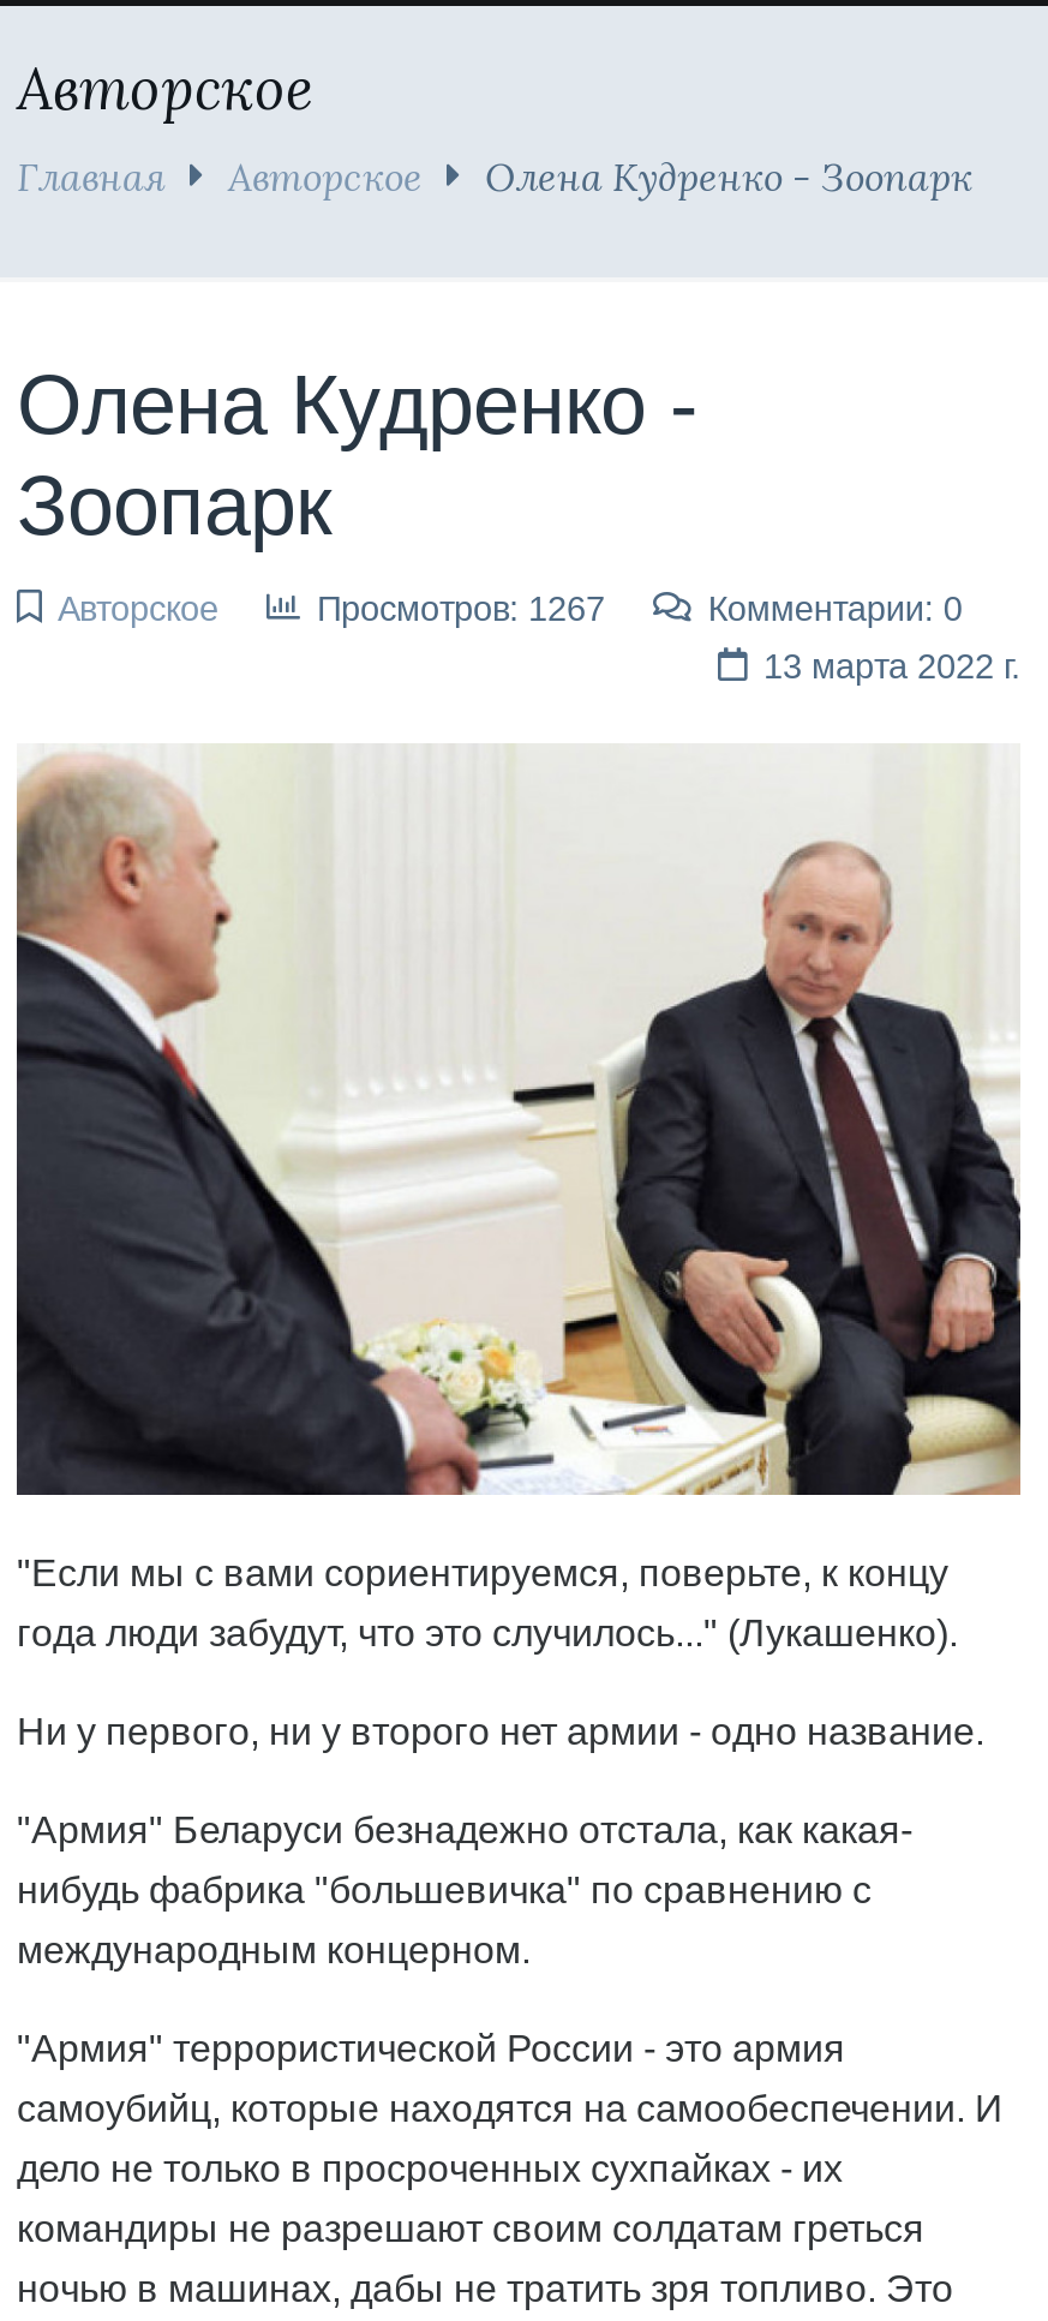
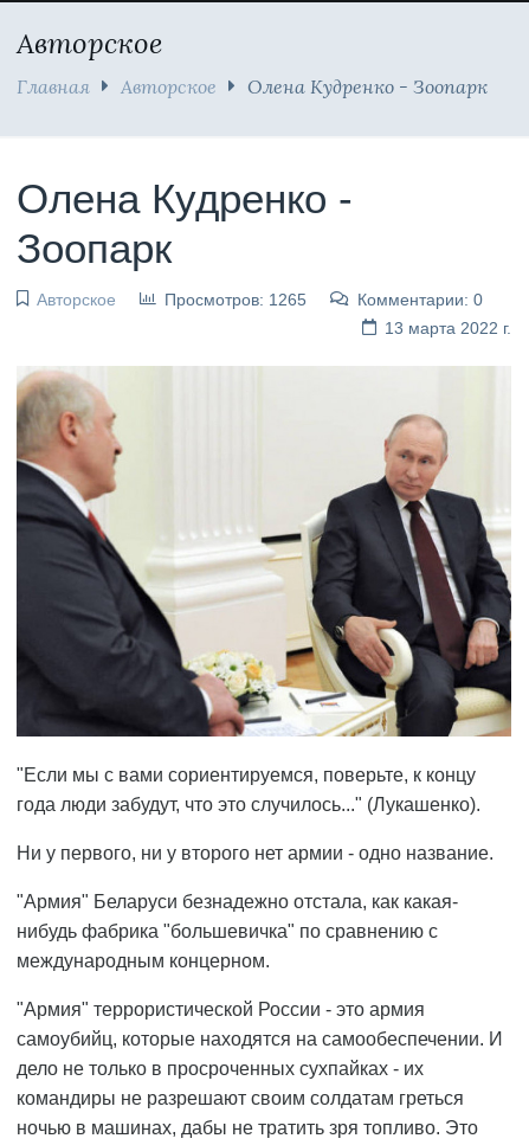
[317,589,605,627] Просмотров: 1267 -> [164,290,306,309] Просмотров: 1265

